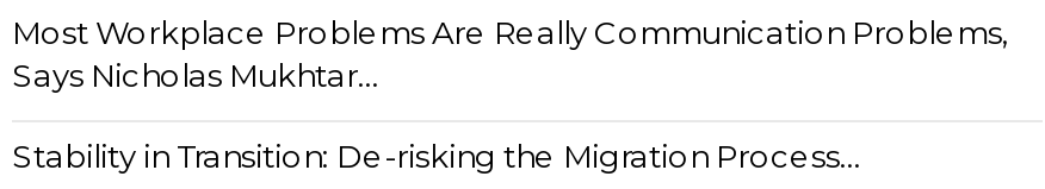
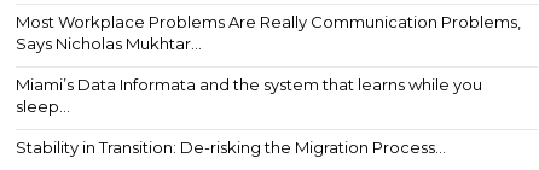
none -> [16,75,482,116] Miami’s Data Informata and the system that learns while you | sleep...

